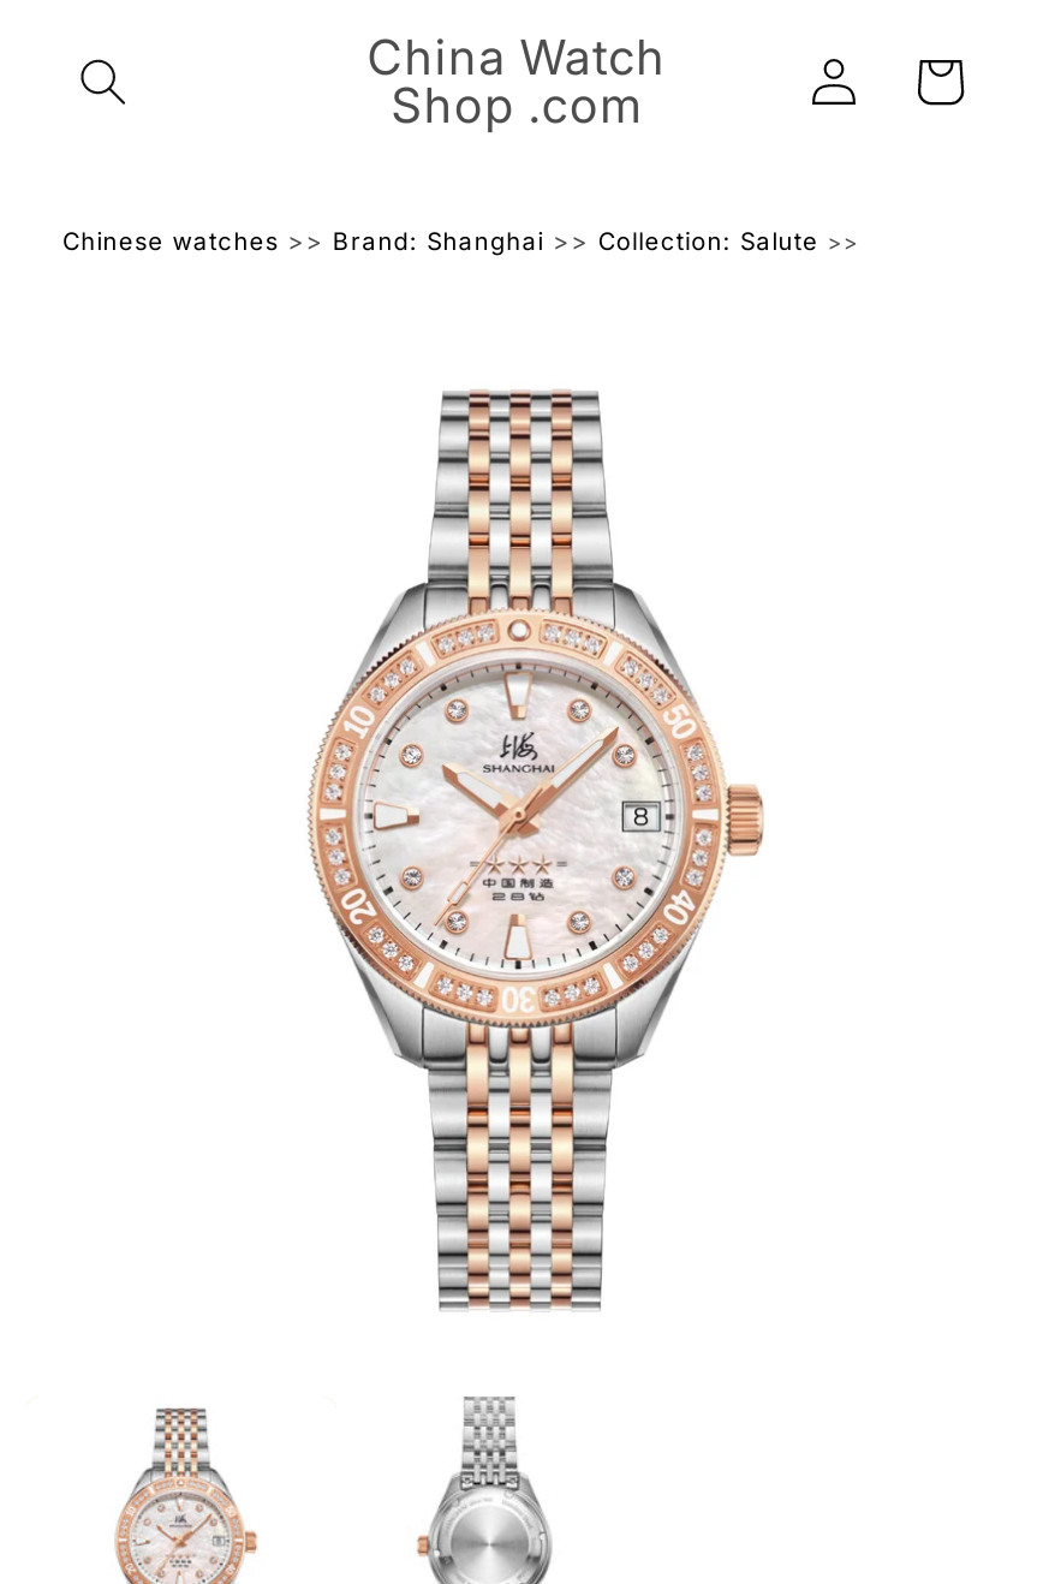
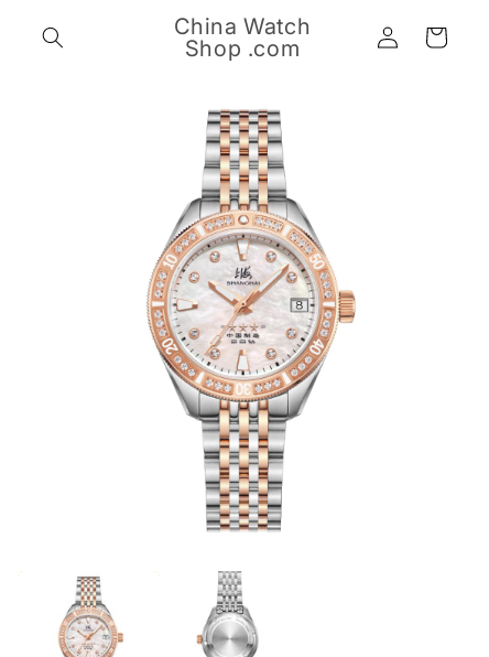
[62,226,859,255] Chinese watches >> Brand: Shanghai >> Collection: Salute >> -> none

